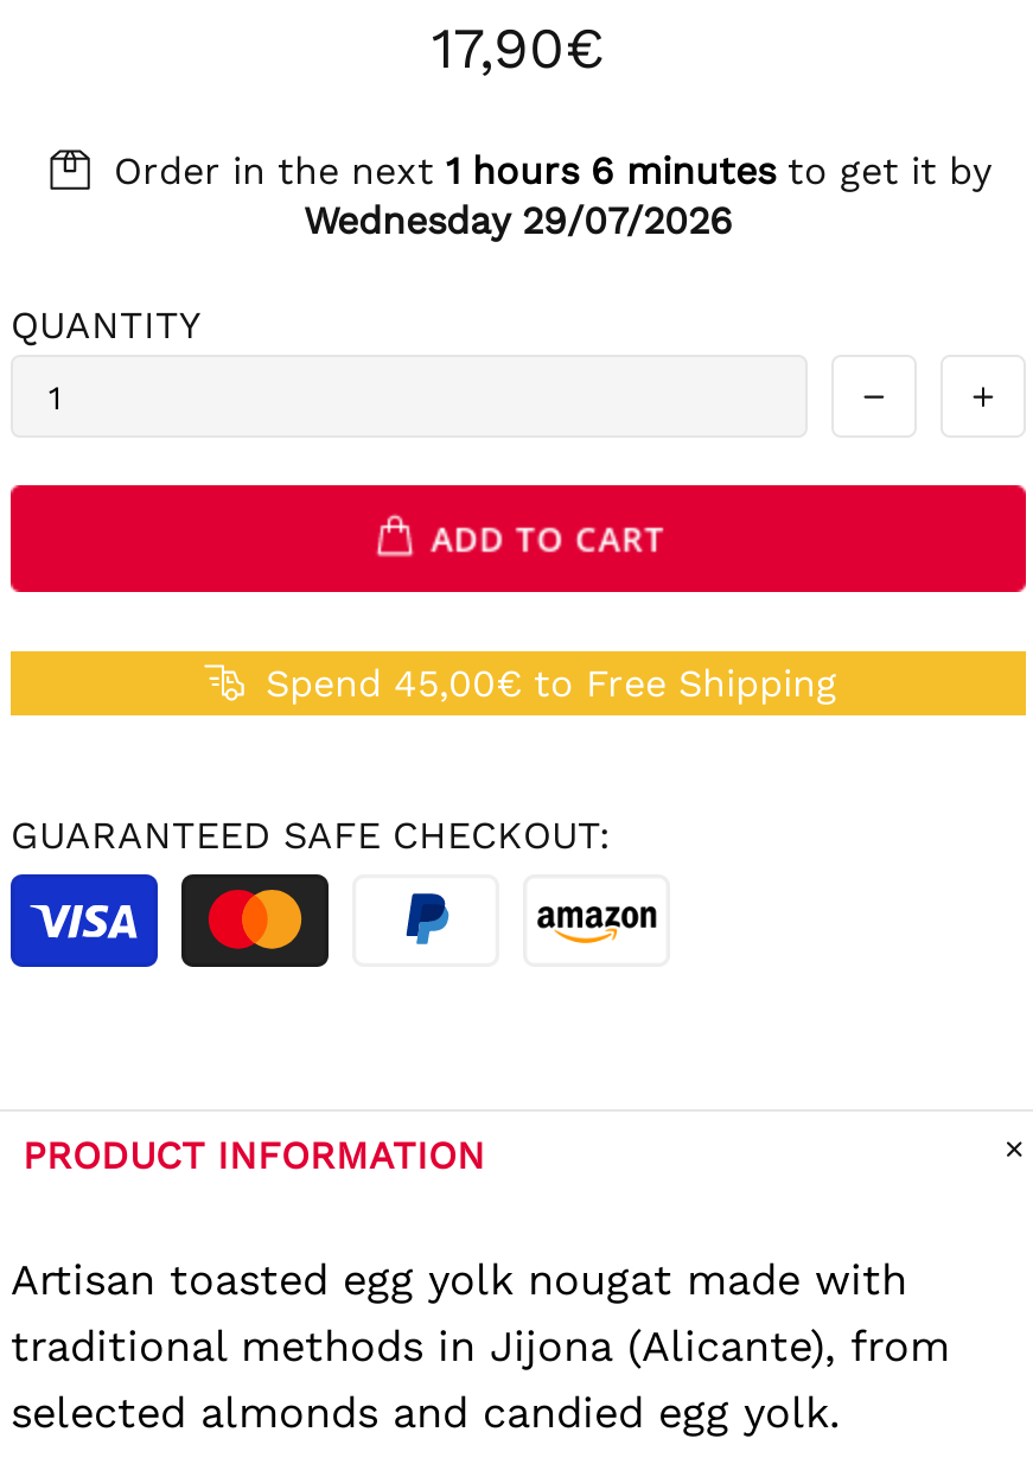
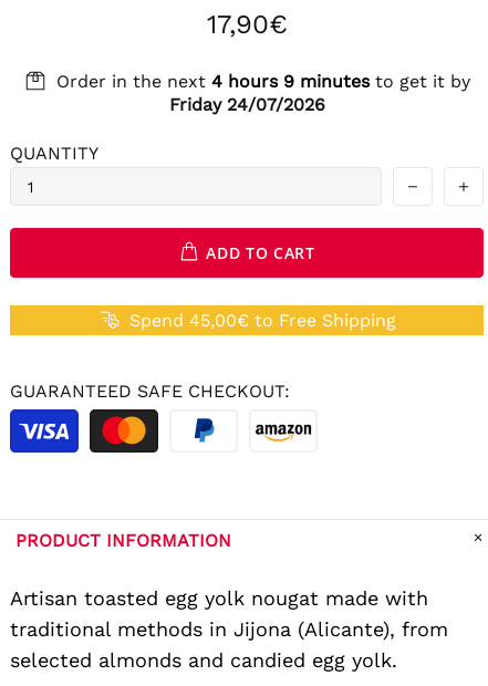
[102,148,991,243] Order in the next 1 hours 6 minutes to get it by | Wednesday 29/07/2026 -> [50,71,470,115] Order in the next 4 hours 9 minutes to get it by | Friday 24/07/2026

